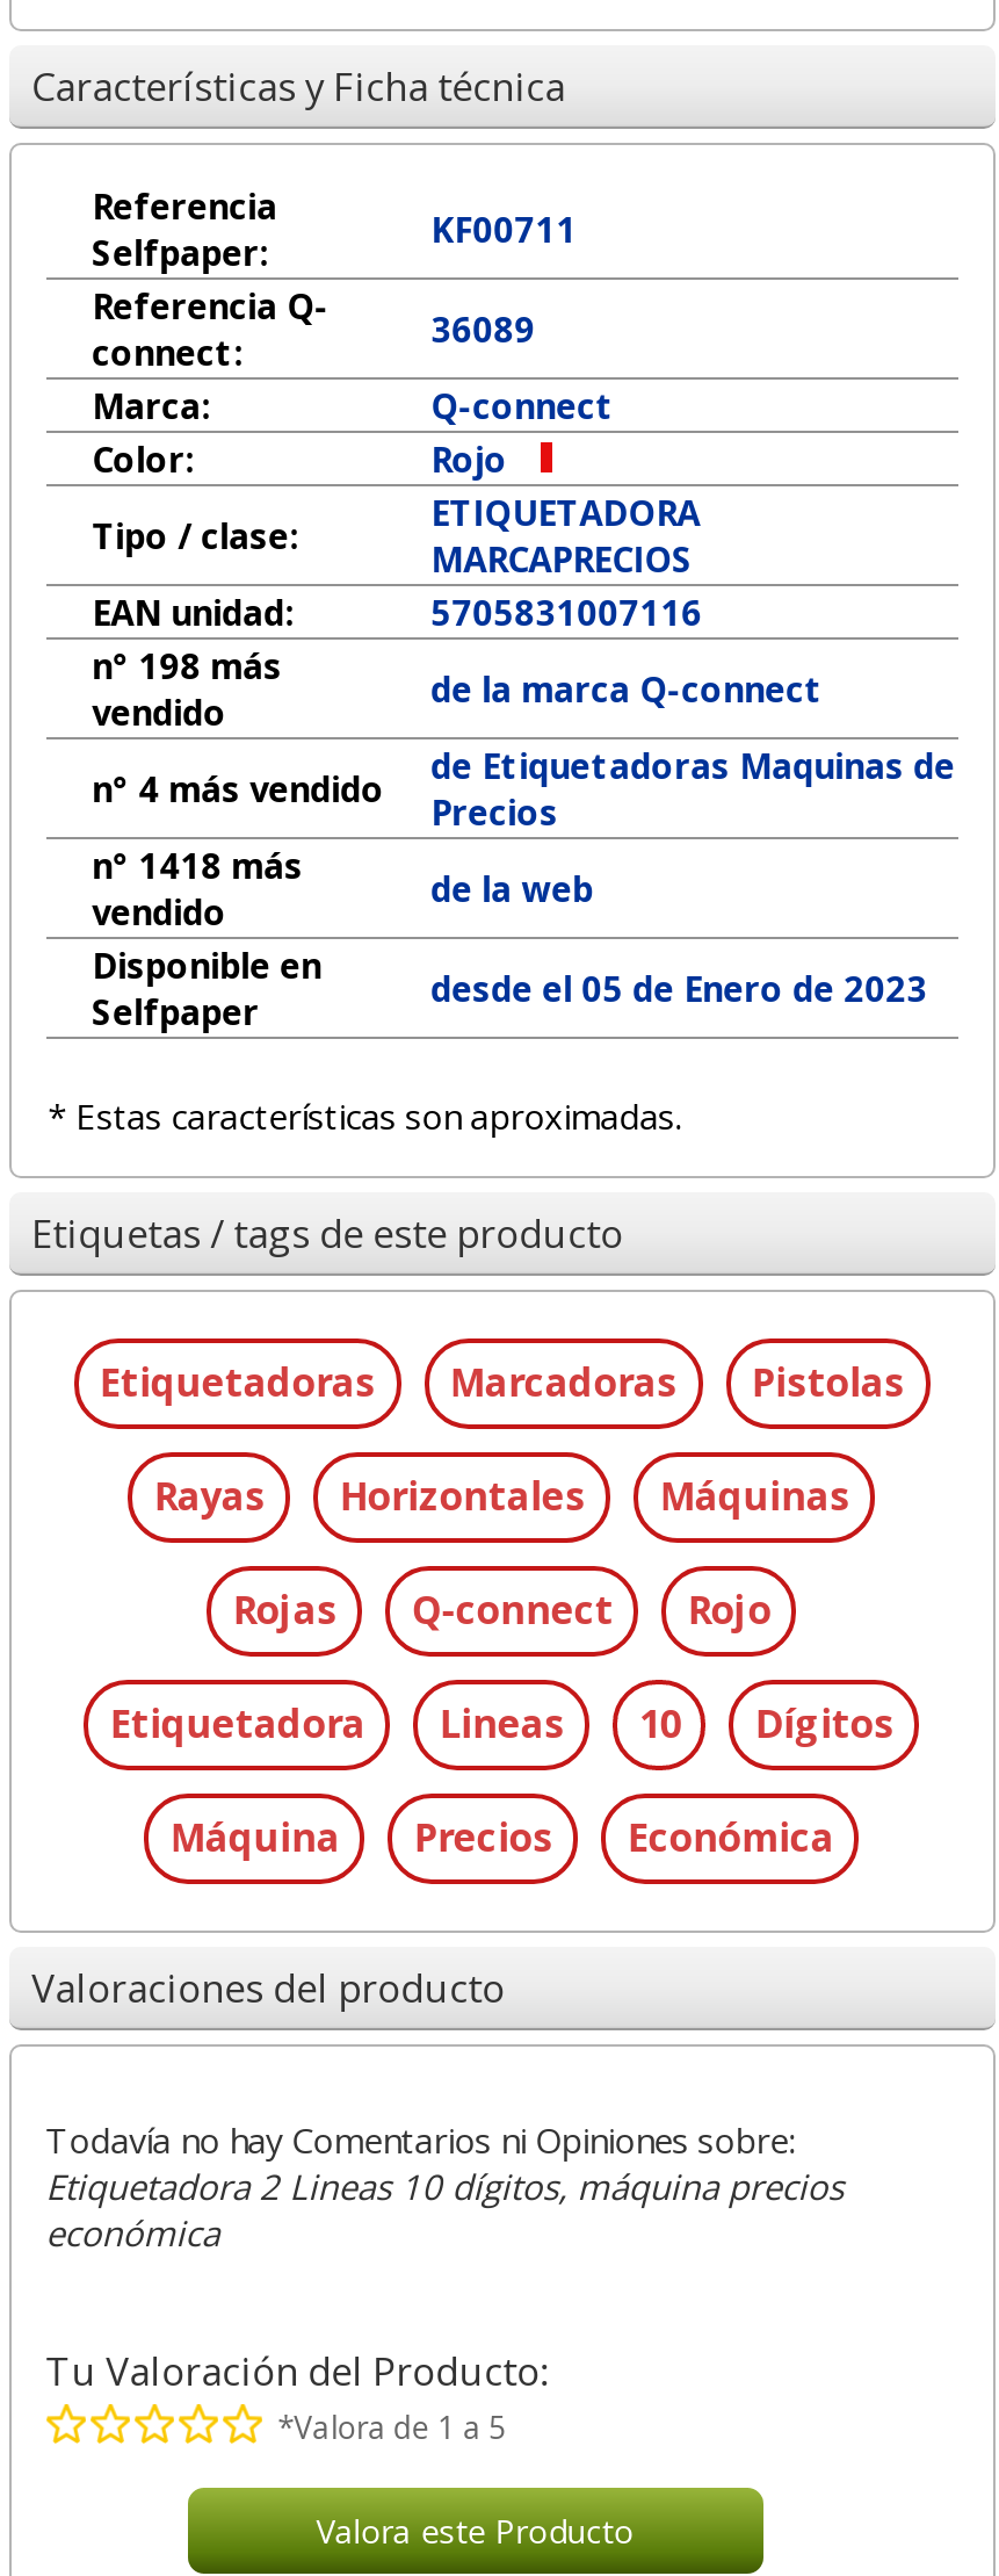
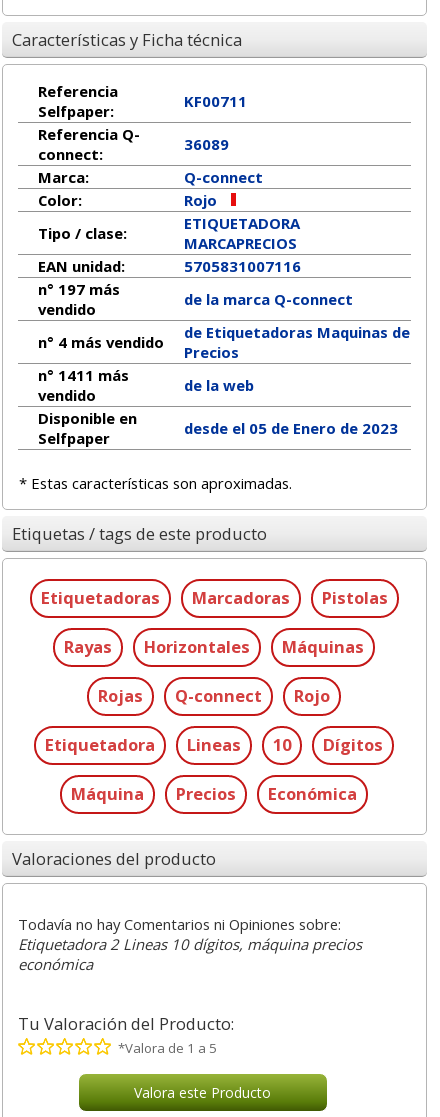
[92,643,282,689] n° 198 más -> [38,279,120,299] n° 197 más
[92,842,303,889] n° 1418 más -> [38,365,129,385] n° 1411 más

